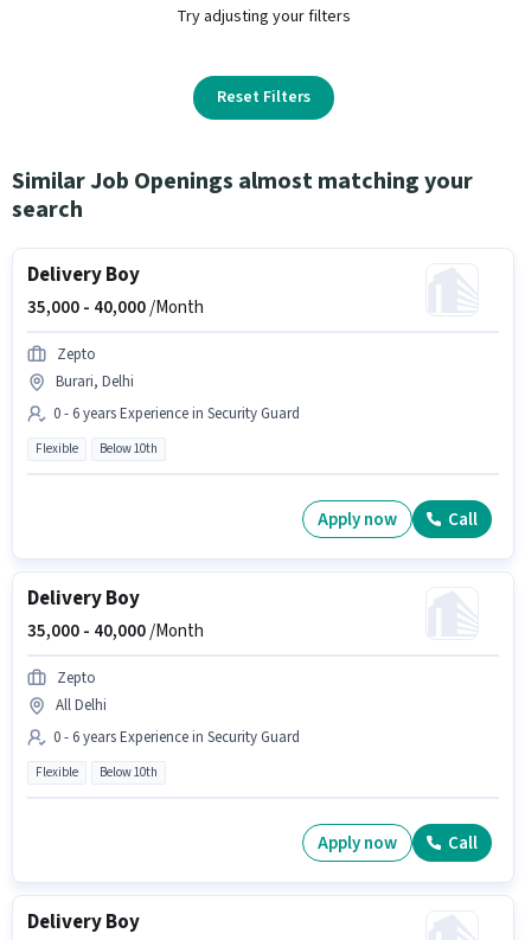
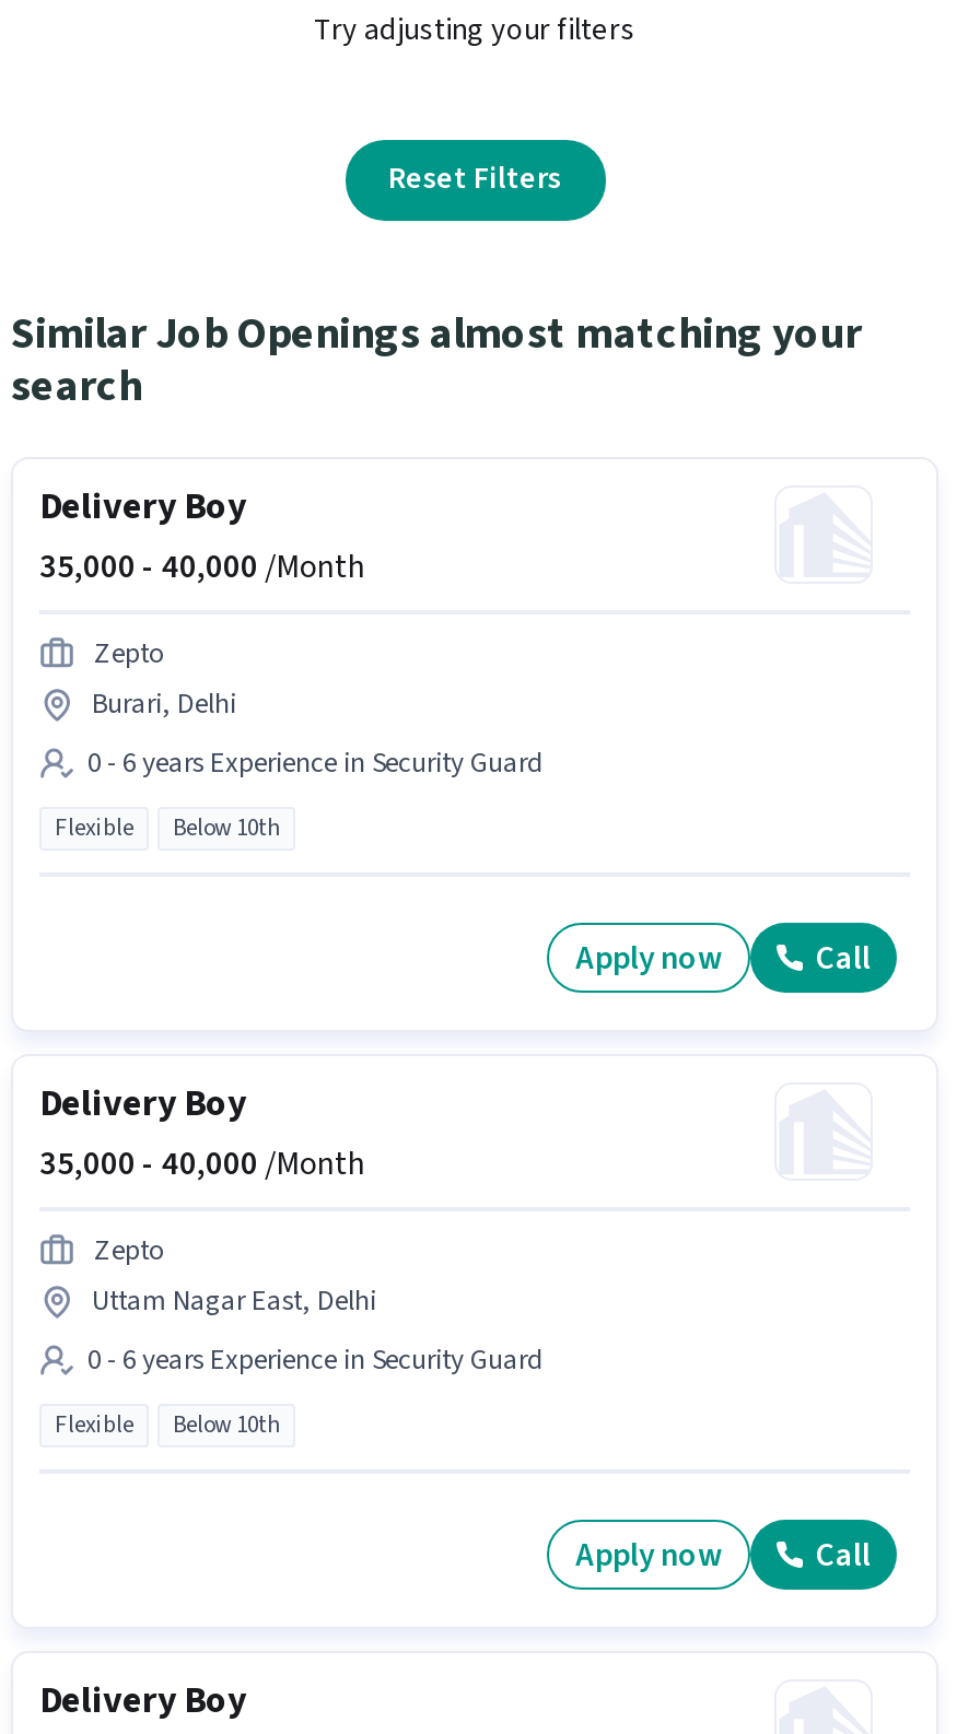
[56,695,107,716] All Delhi -> [92,1282,376,1322] Uttam Nagar East, Delhi

